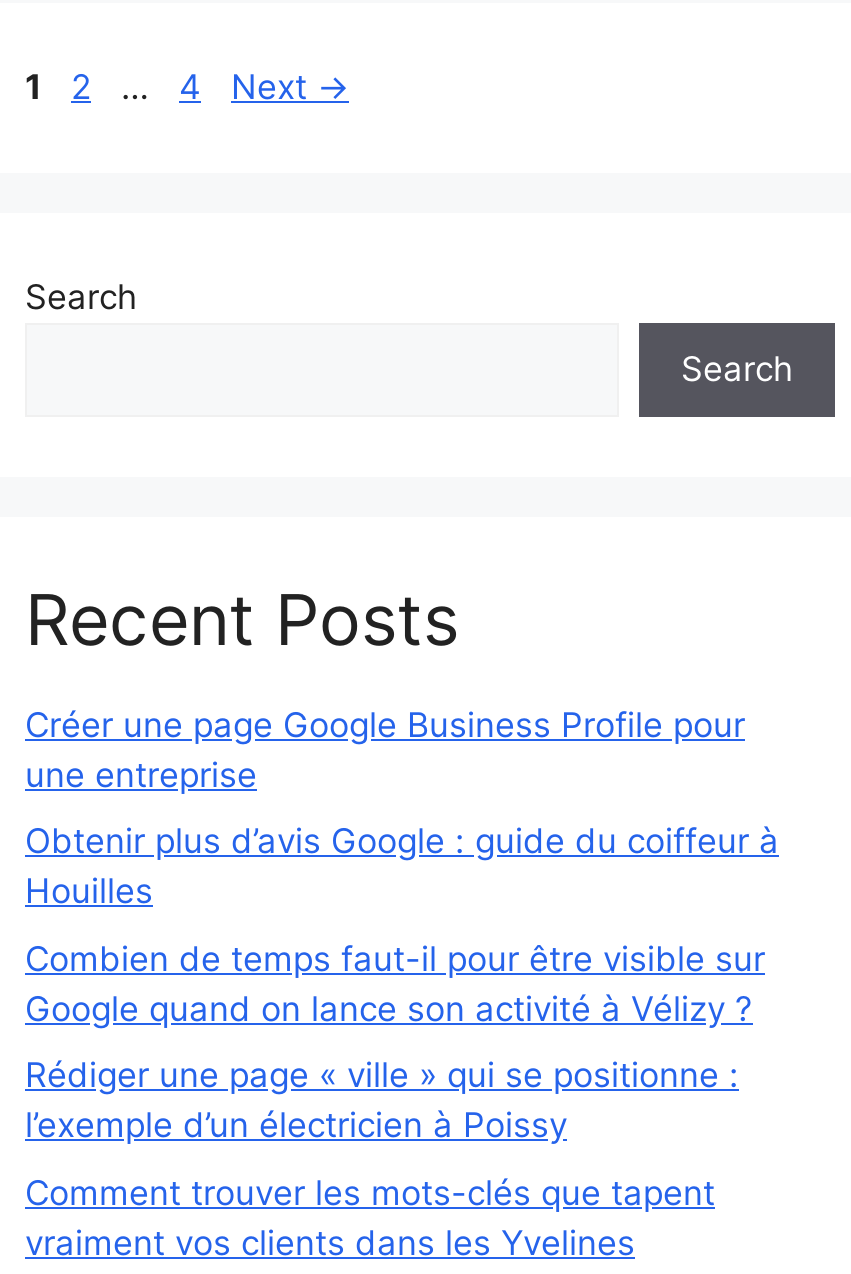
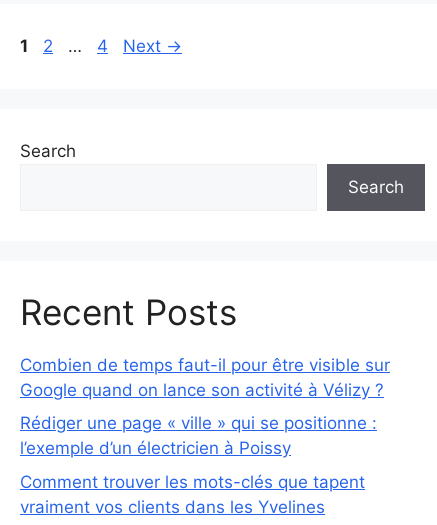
[25,704,779,911] Créer une page Google Business Profile pour | une entreprise | Obtenir plus d’avis Google : guide du coiffeur à | Houilles -> none

